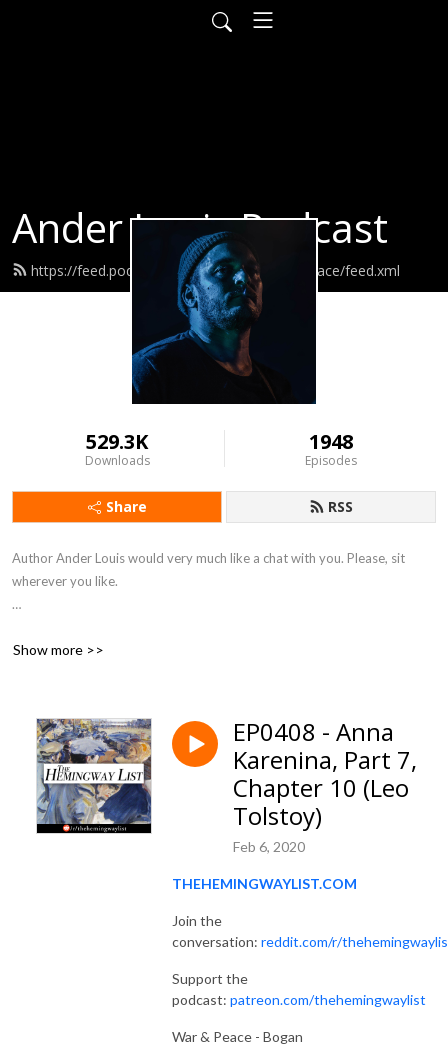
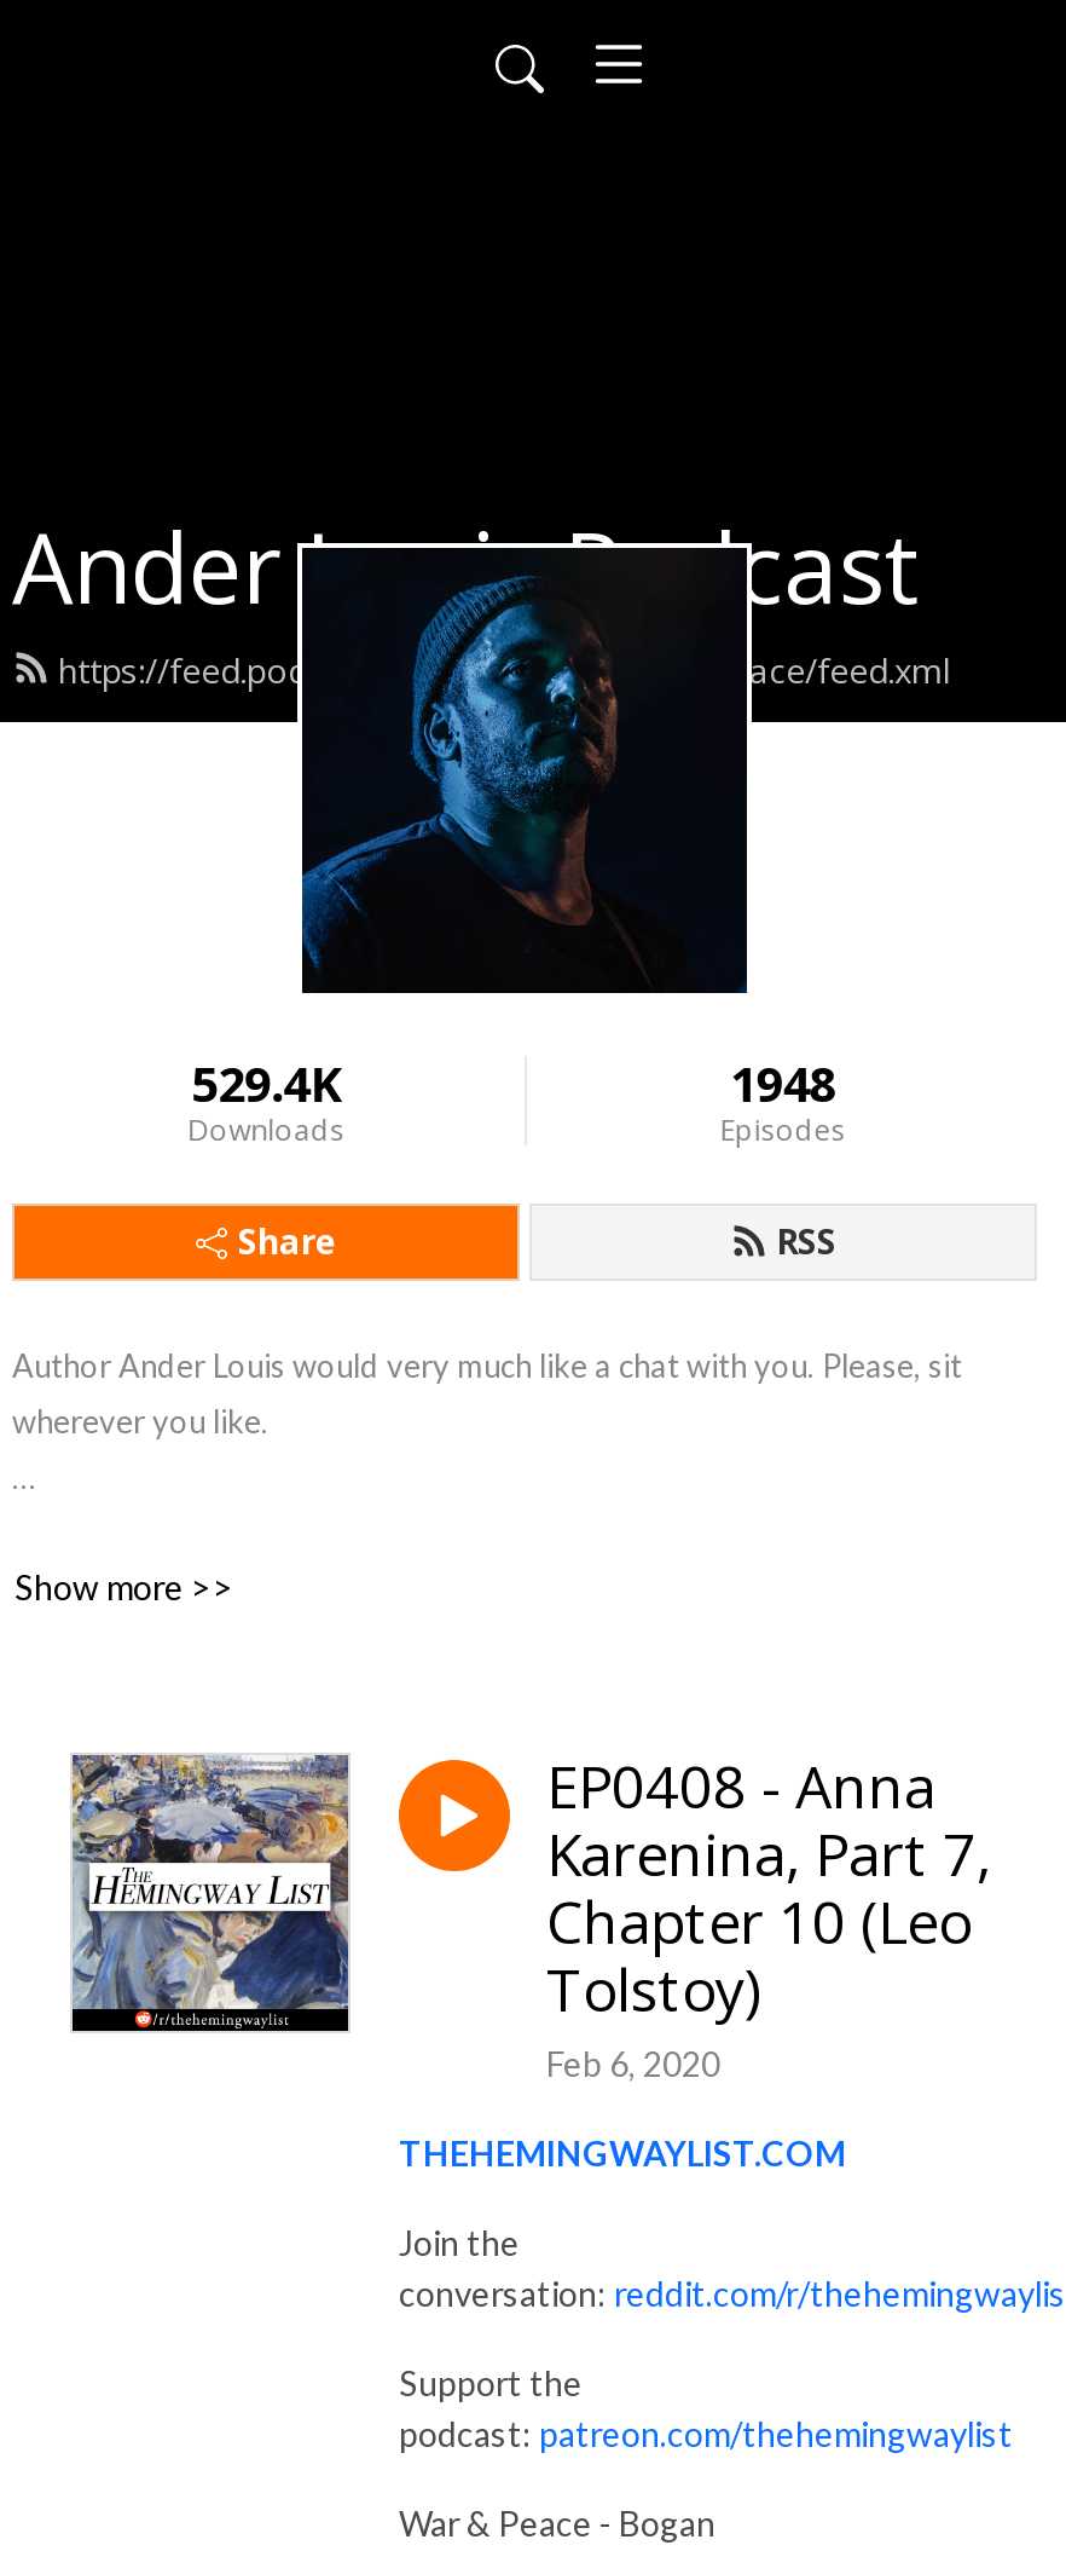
[86,428,148,455] 529.3K -> [191,1051,341,1116] 529.4K

